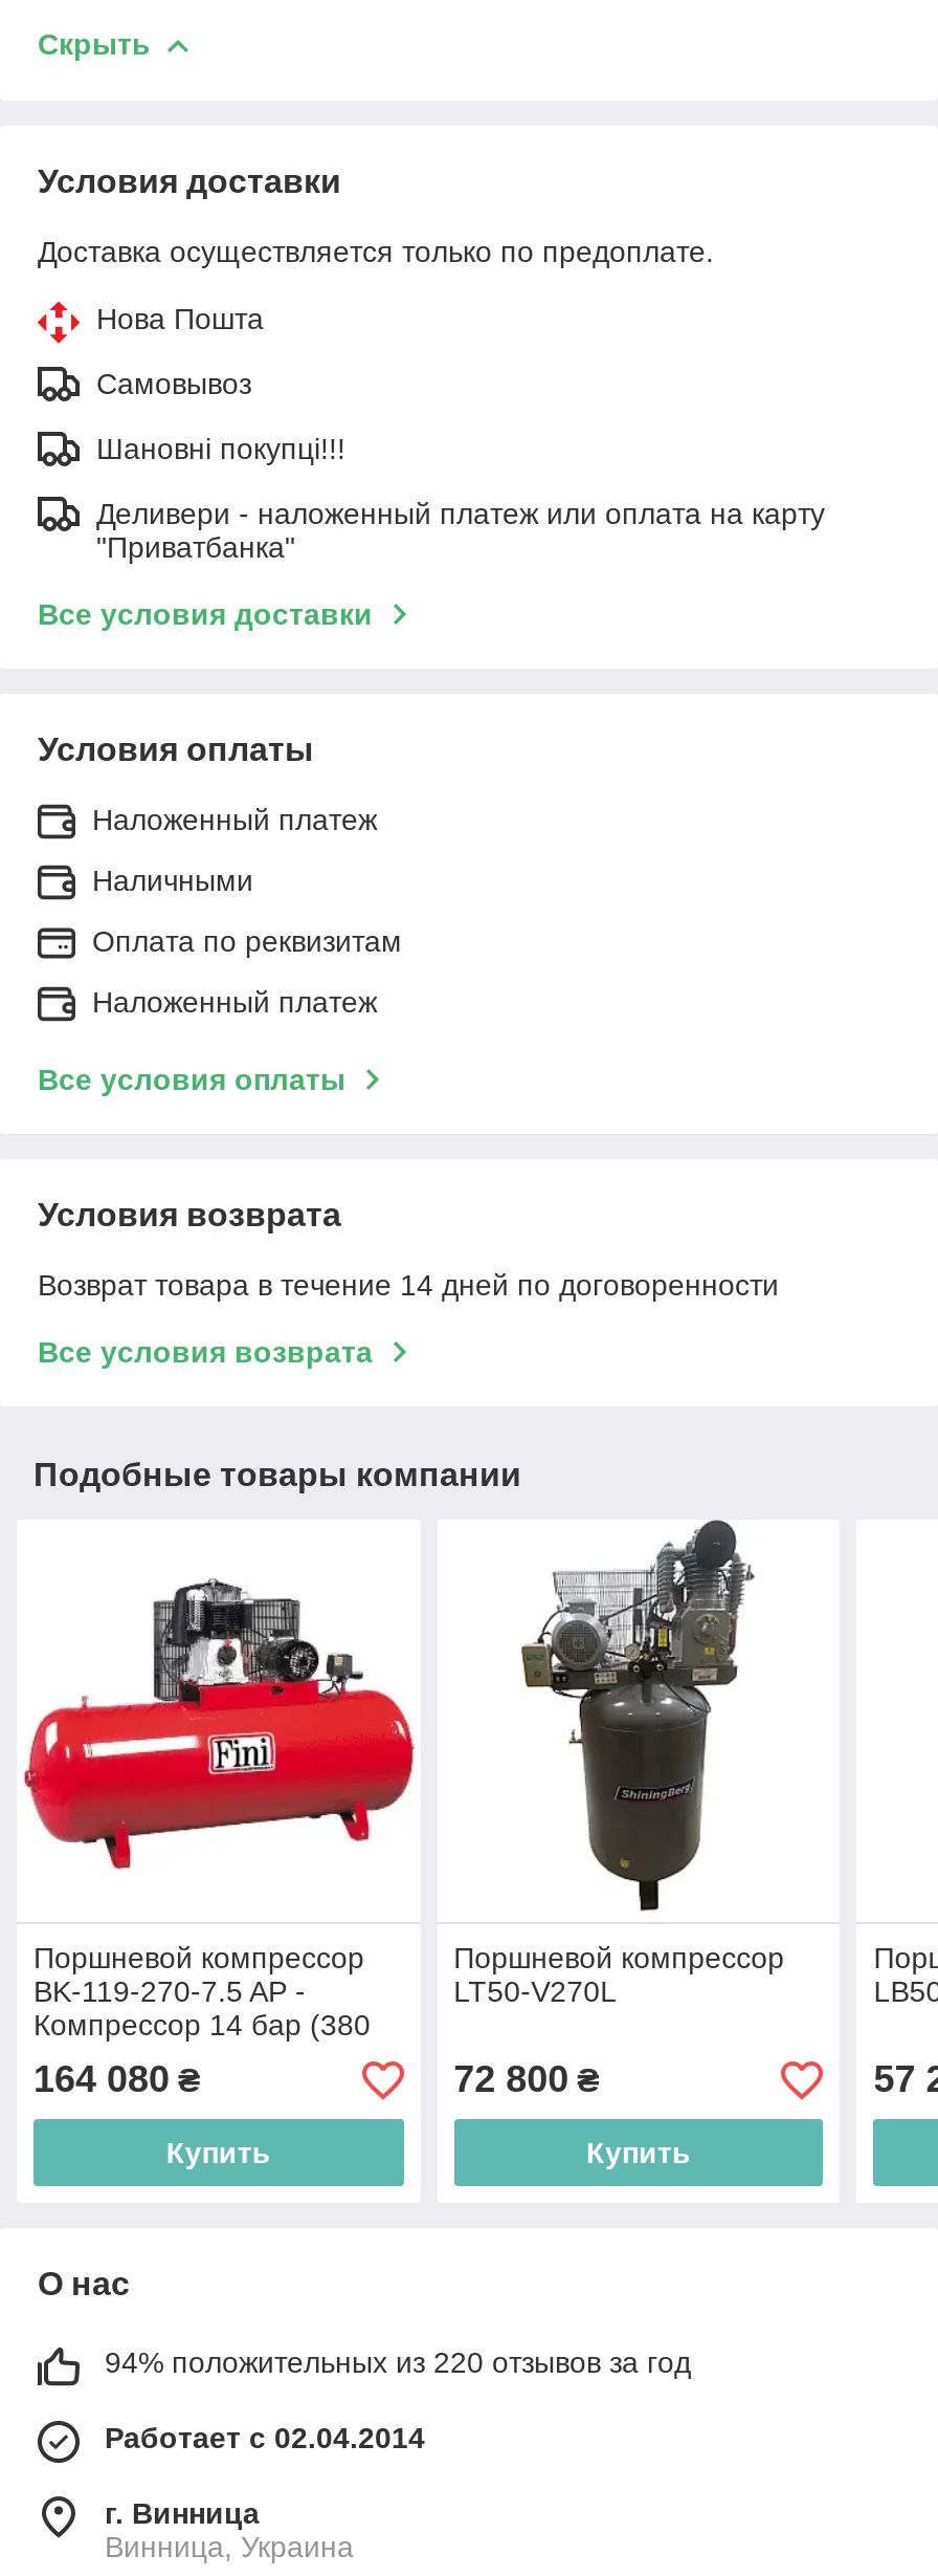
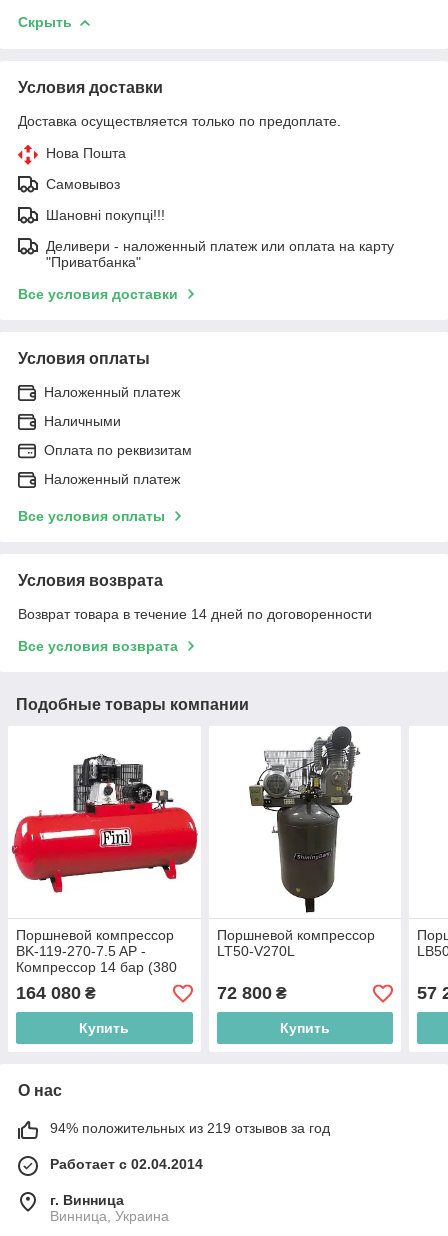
[105,2346,691,2380] 94% положительных из 220 отзывов за год -> [50,1120,330,1136] 94% положительных из 219 отзывов за год

